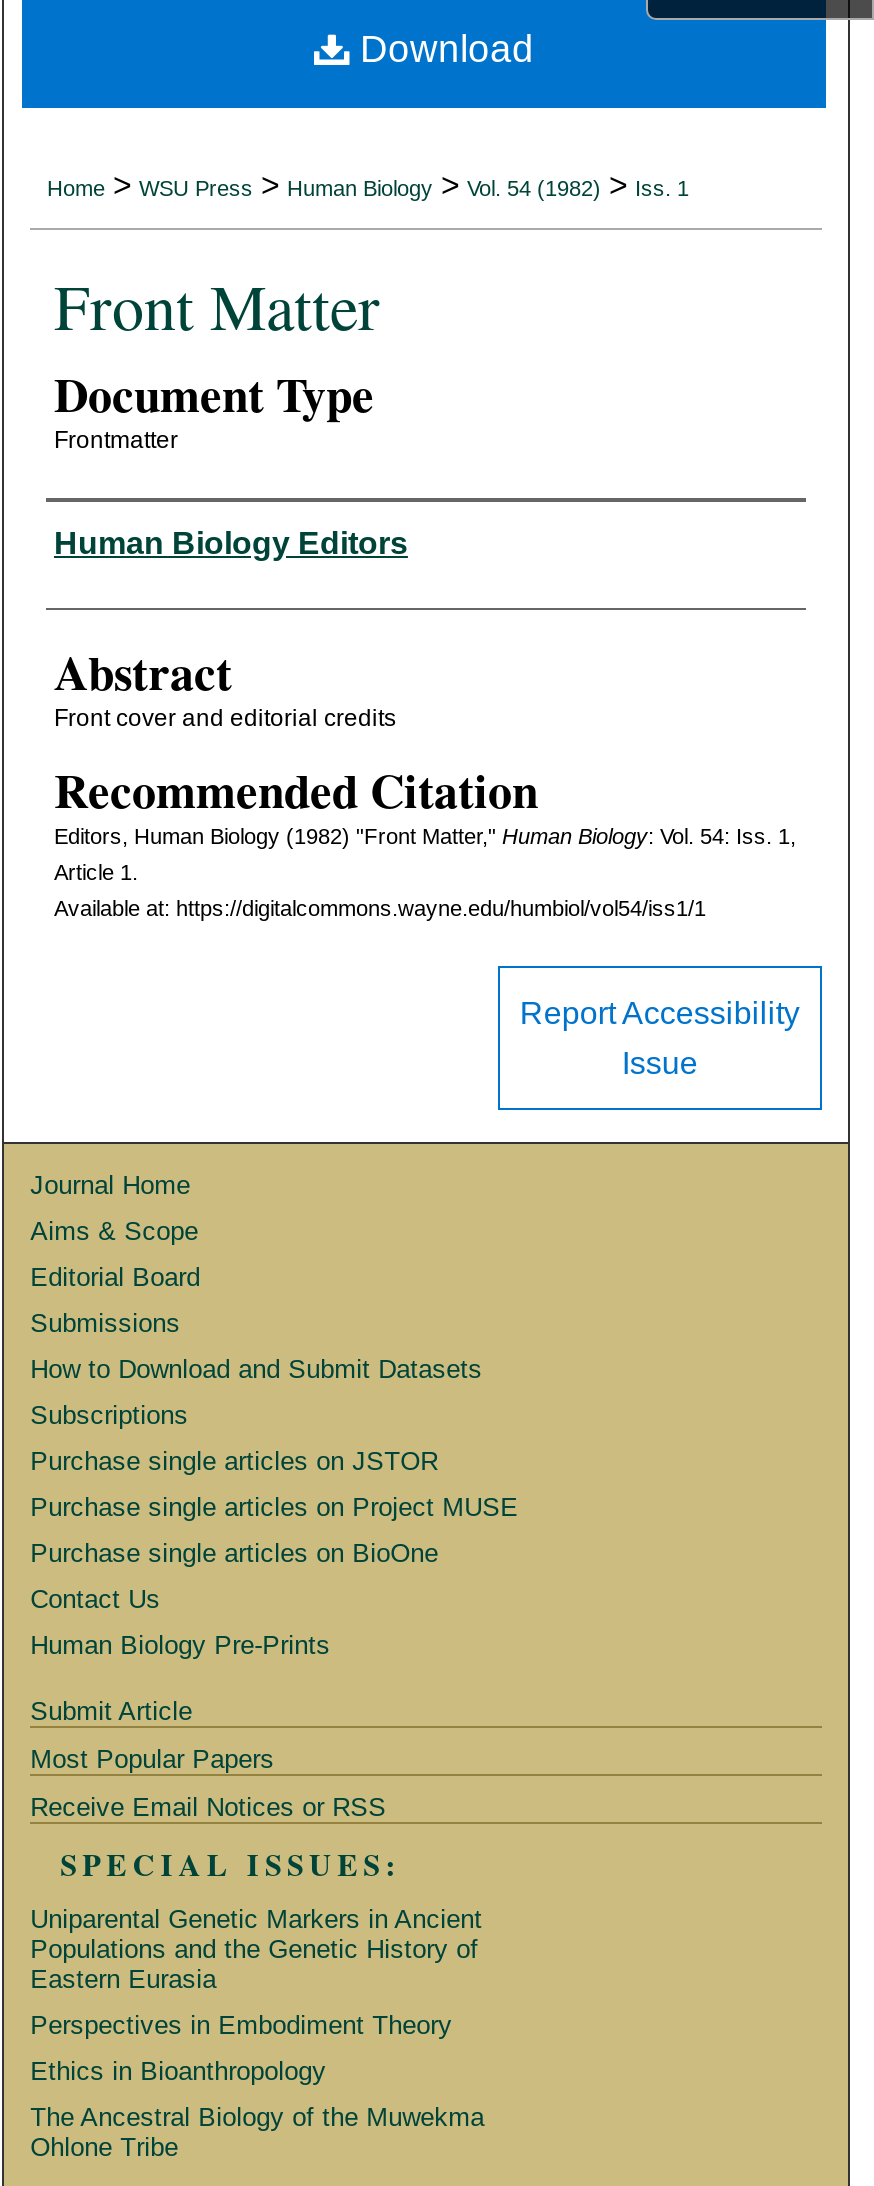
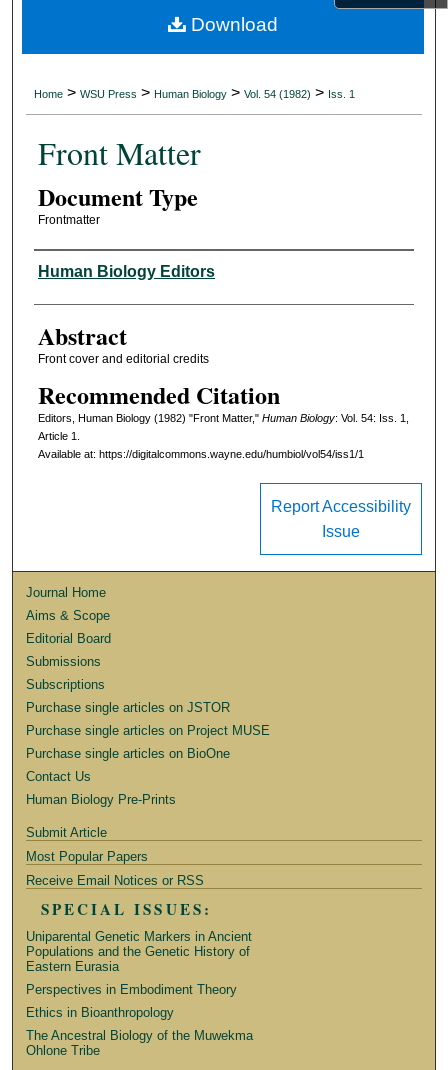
[30,1355,482,1385] How to Download and Submit Datasets -> none

